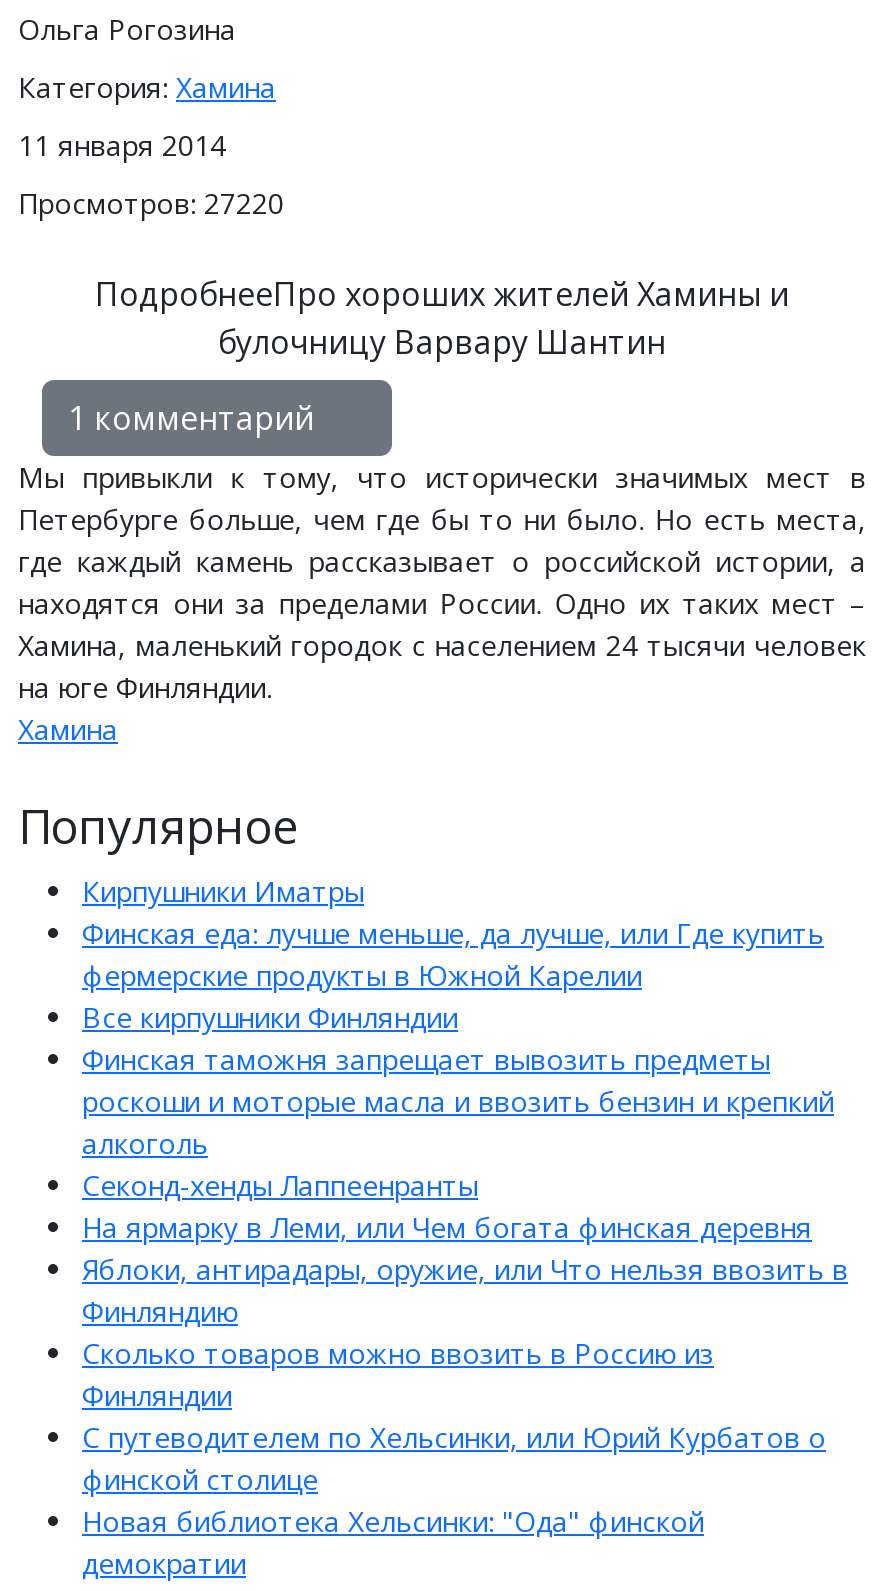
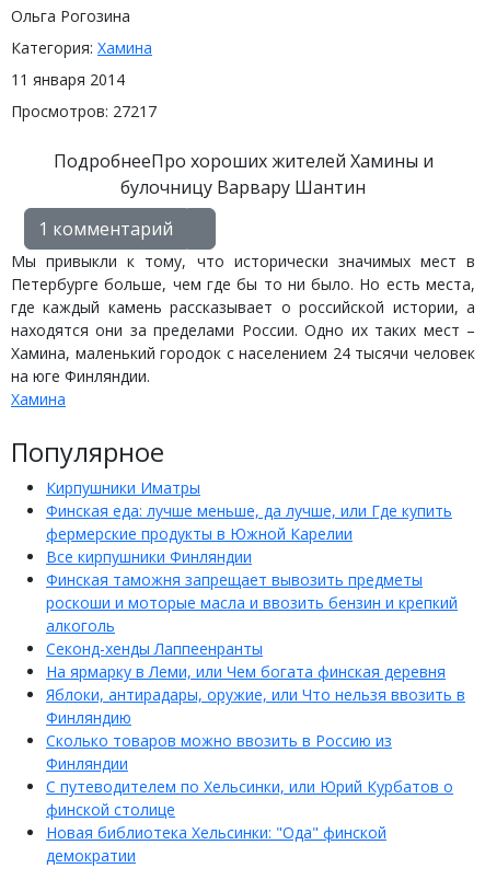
[18,184,284,222] Просмотров: 27220 -> [11,101,157,121] Просмотров: 27217

